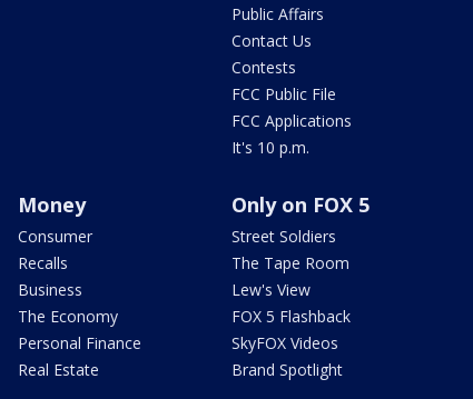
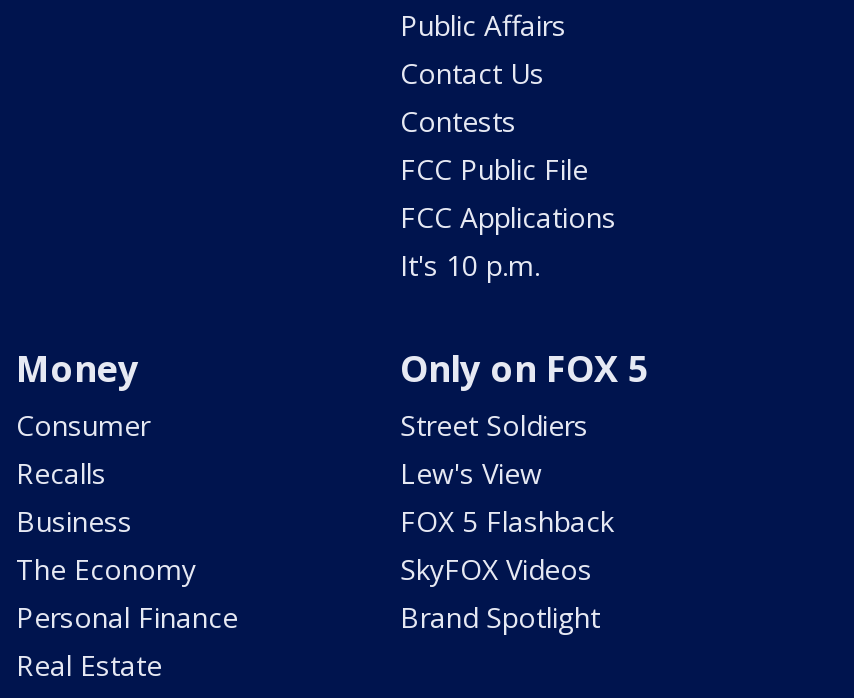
[231,253,349,274] The Tape Room -> none
moved [231,279,351,380] -> [400,454,614,636]: Lew's View | FOX 5 Flashback | SkyFOX Videos | Brand Spotlight

